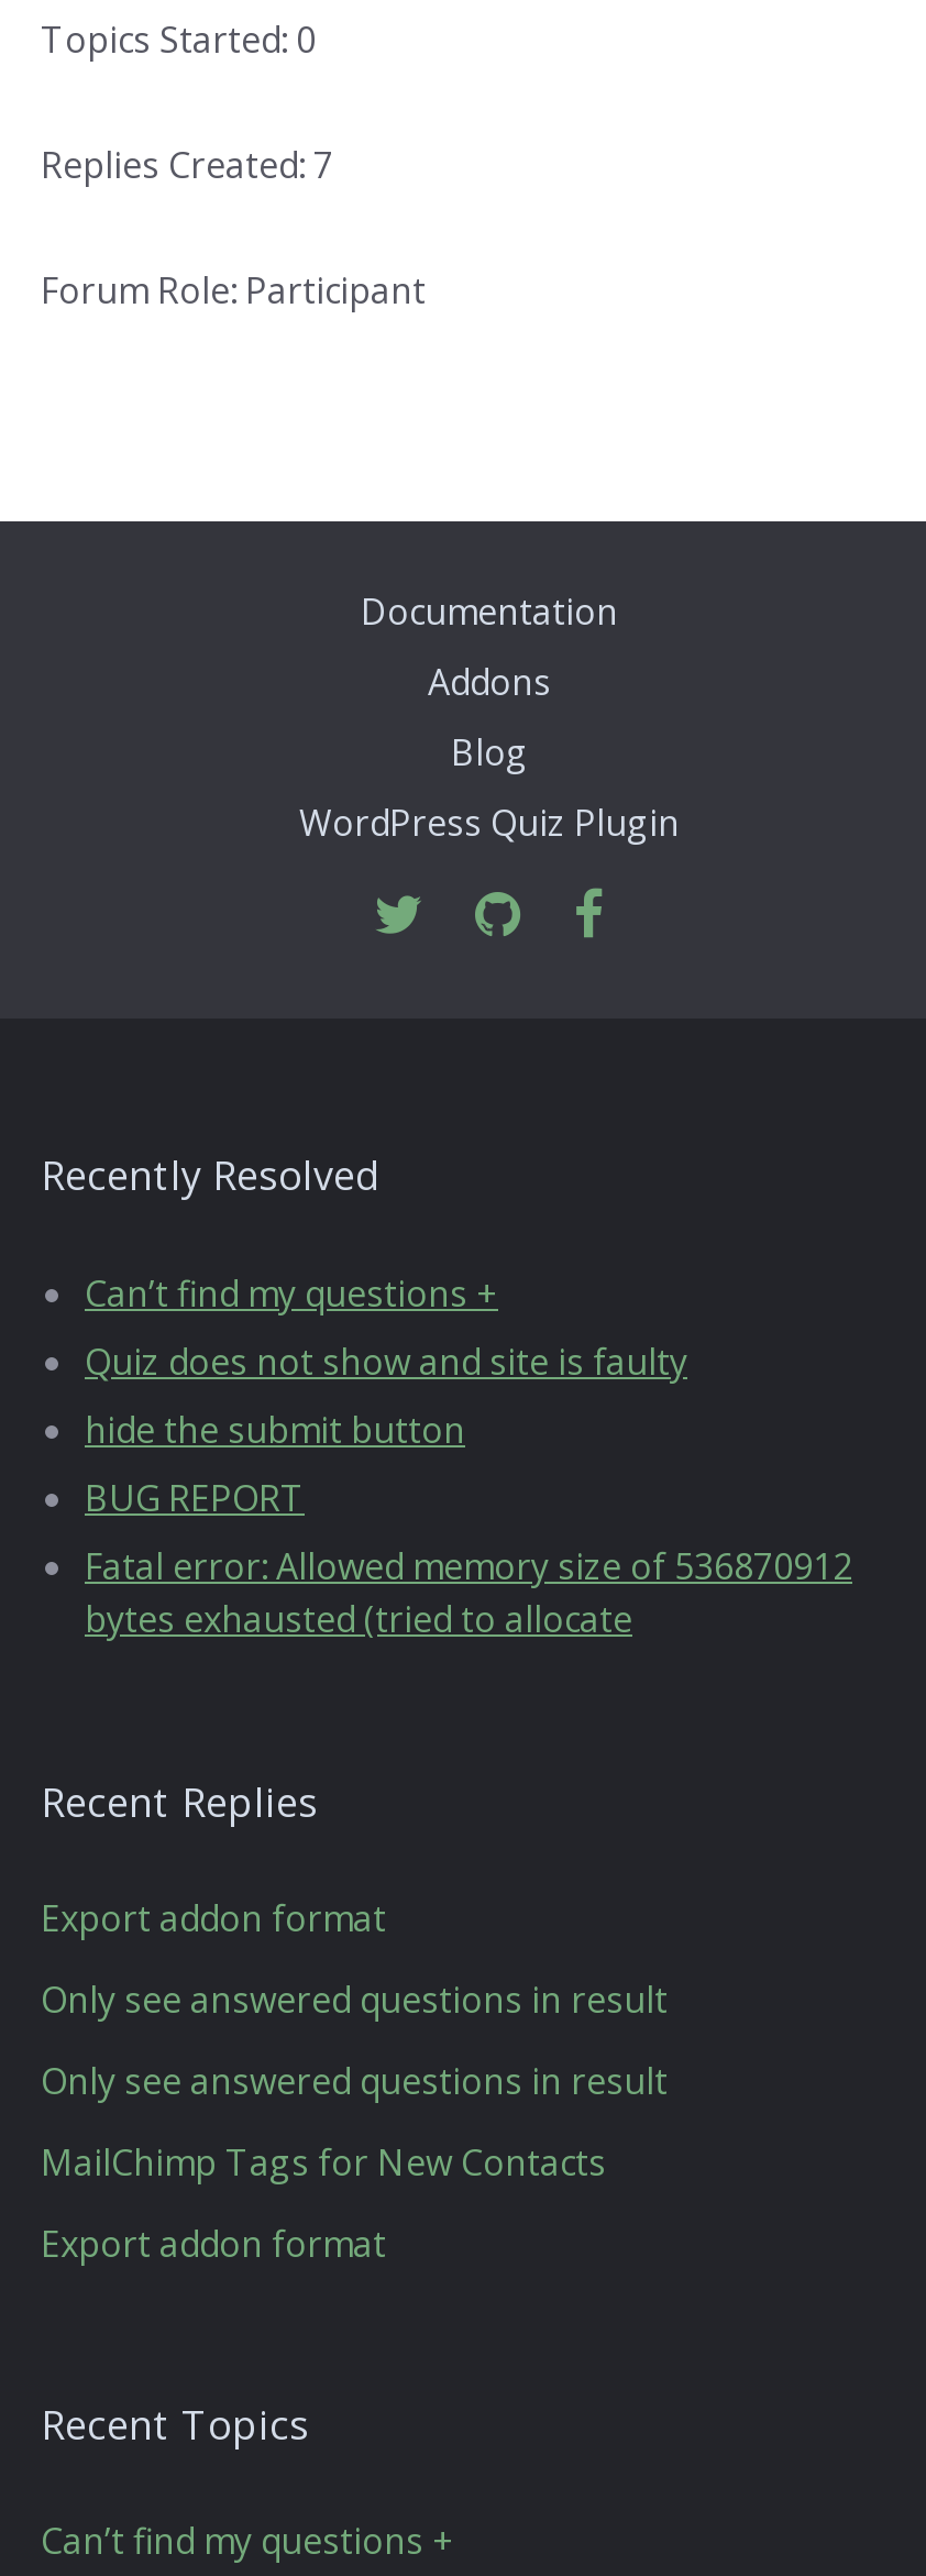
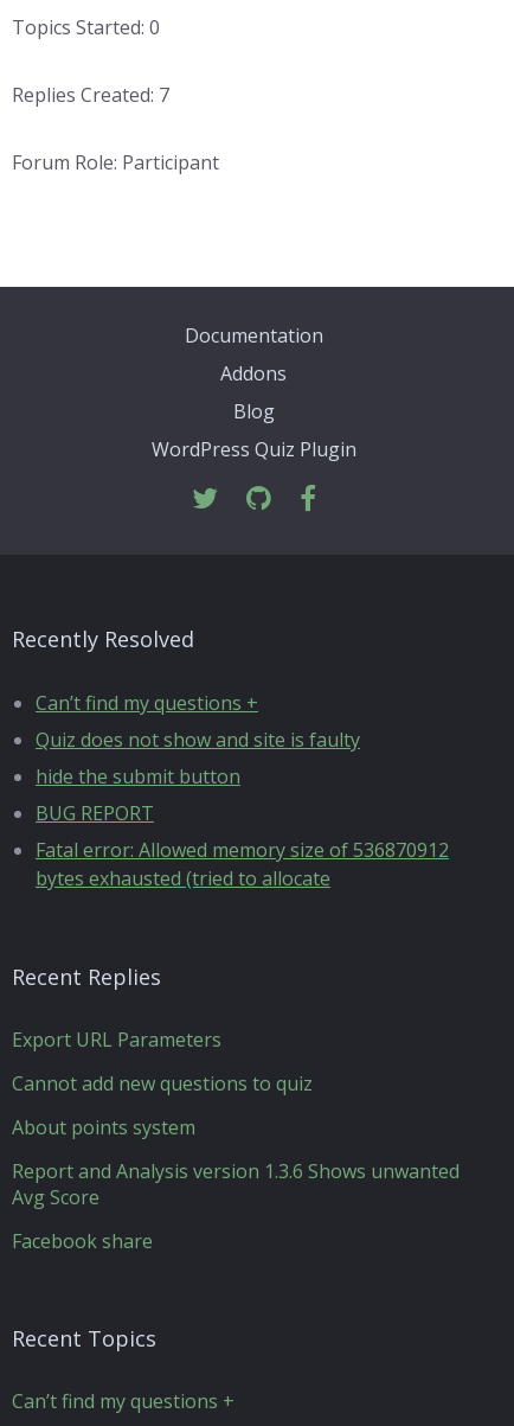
[41,1894,386,1942] Export addon format -> [12,1027,221,1053] Export URL Parameters
[41,1975,668,2024] Only see answered questions in result -> [12,1070,313,1096] Cannot add new questions to quiz
[41,2057,668,2105] Only see answered questions in result -> [12,1114,195,1140] About points system
[41,2138,606,2187] MailChimp Tags for New Contacts -> [12,1158,460,1210] Report and Analysis version 1.3.6 Shows unwanted | Avg Score
[41,2220,386,2268] Export addon format -> [12,1228,153,1254] Facebook share

